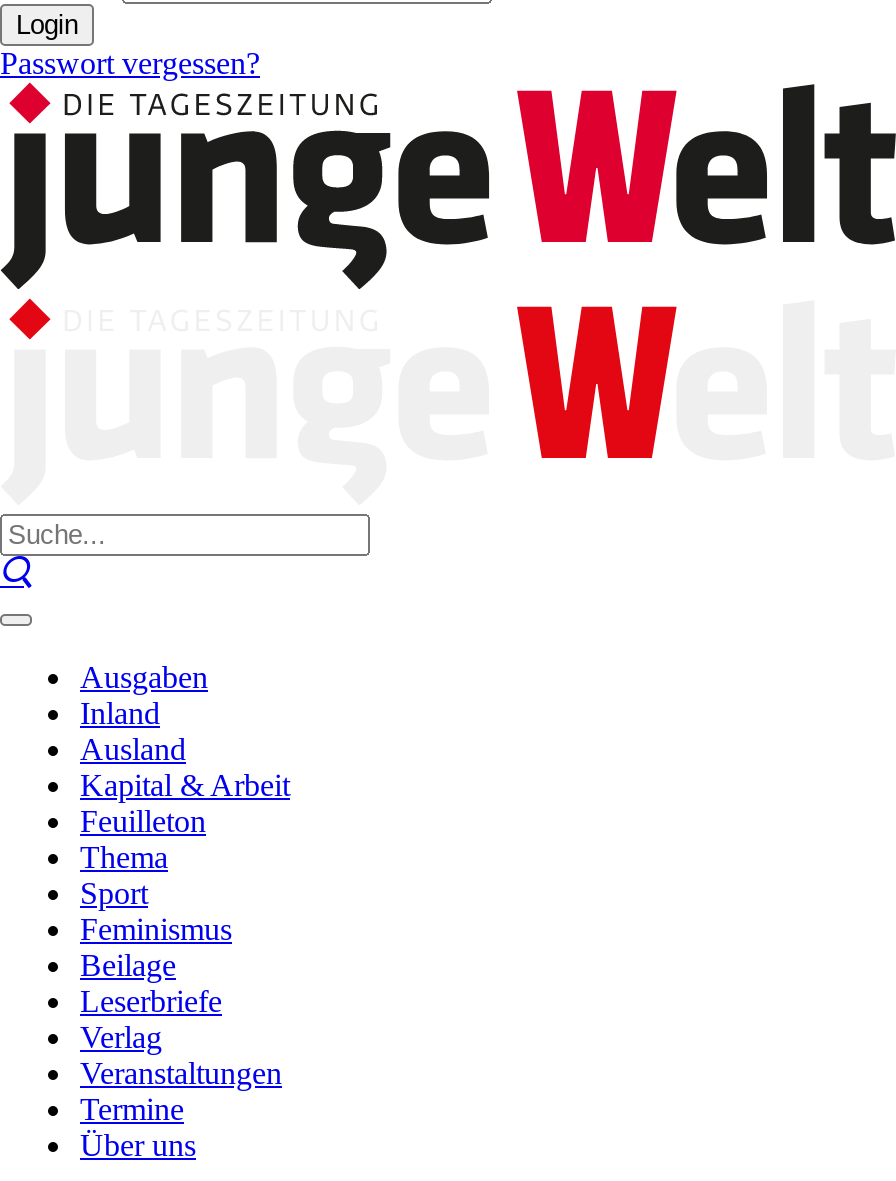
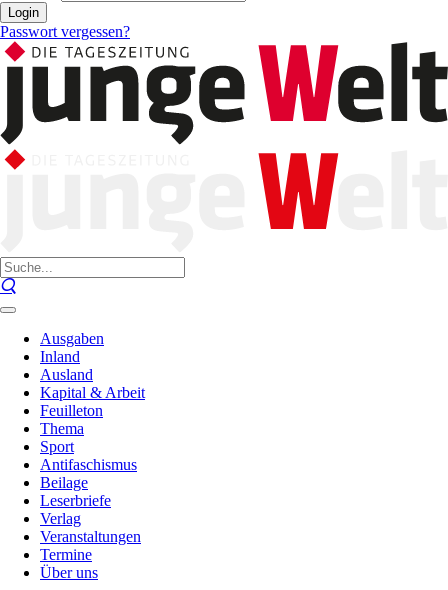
[80,912,232,946] Feminismus -> [40,456,137,473] Antifaschismus

